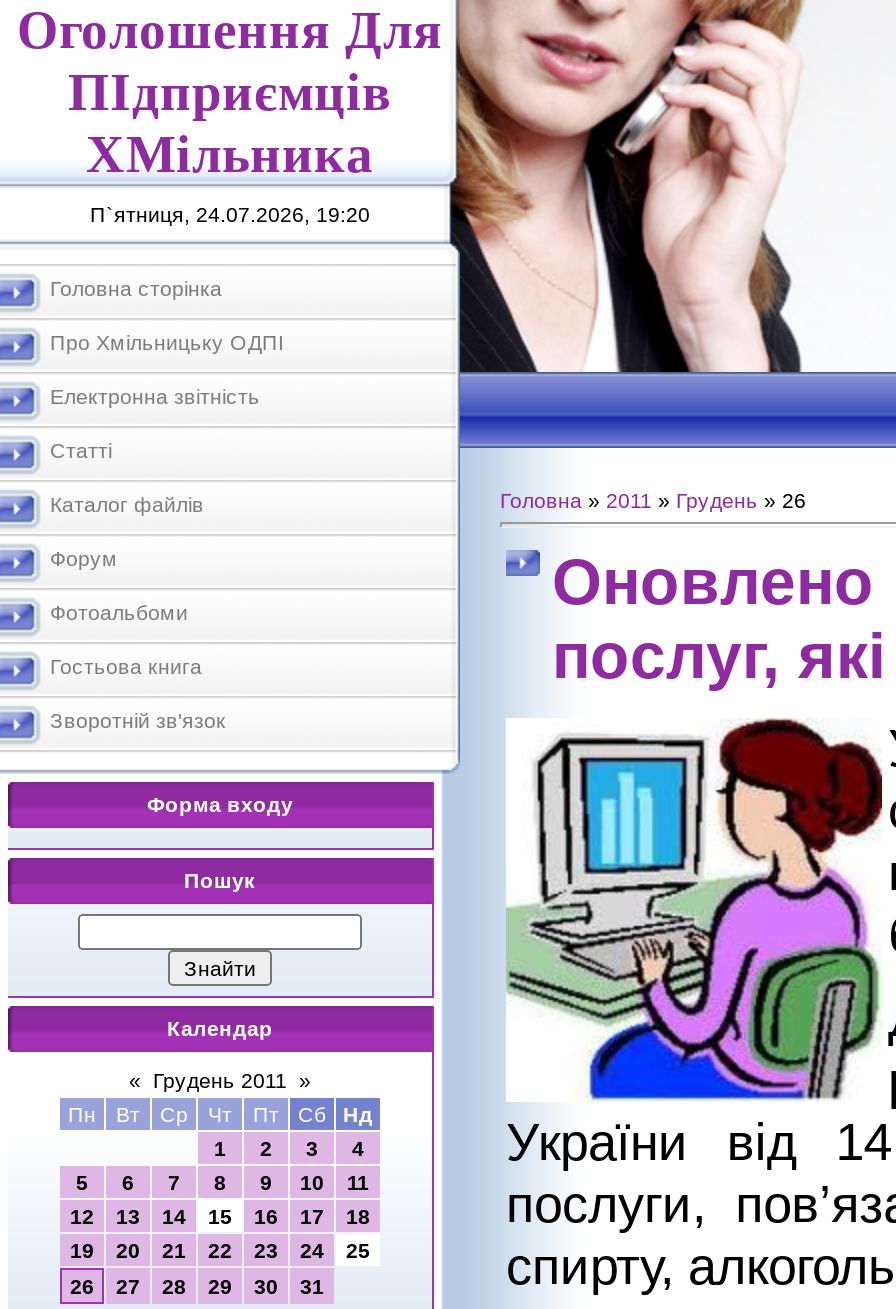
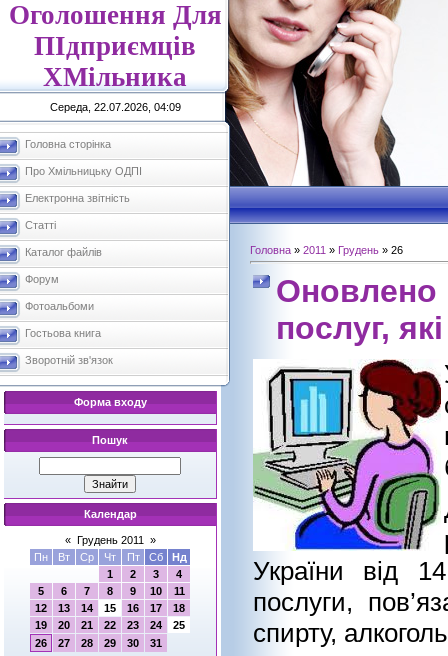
[90,202,370,226] П`ятниця, 24.07.2026, 19:20 -> [49,101,180,113] Середа, 22.07.2026, 04:09

